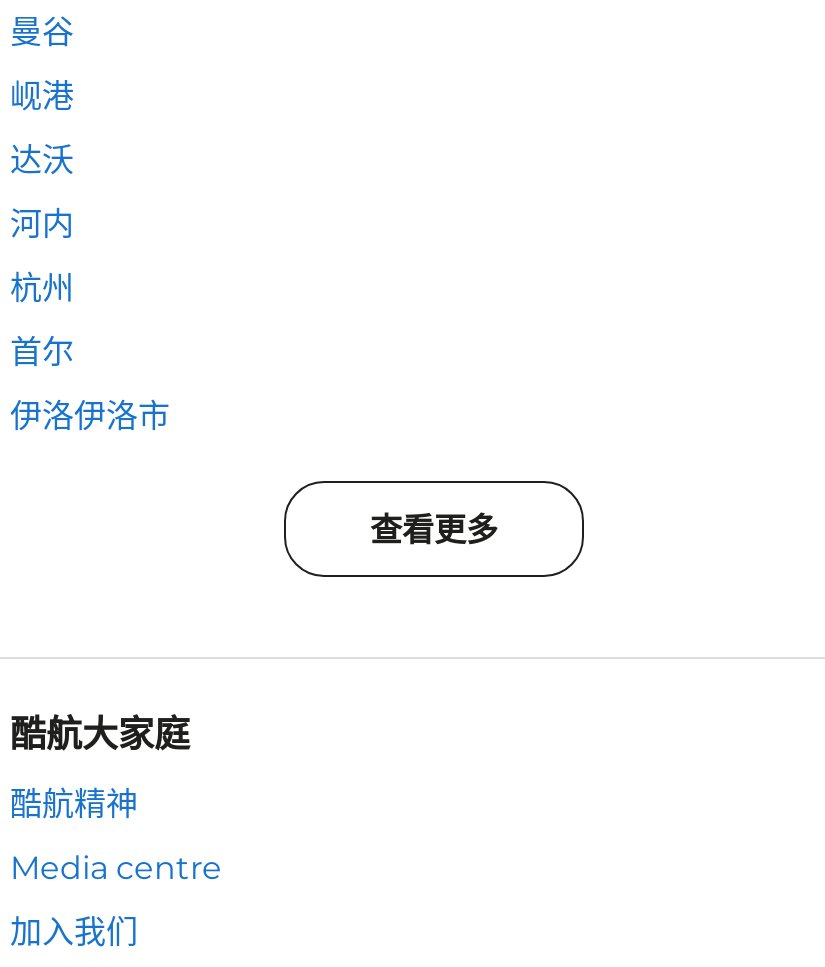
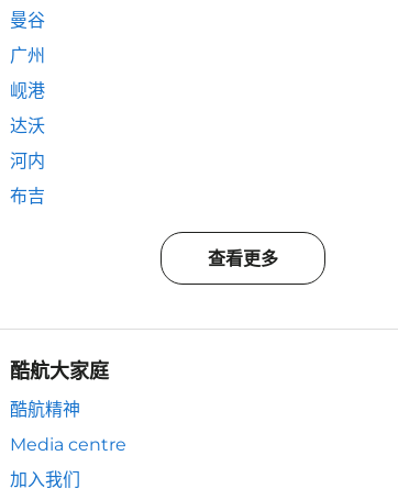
none -> [10,45,45,66] 广州
moved [10,141,74,243] -> [10,115,45,171]: 达沃 | 河内
[10,269,170,435] 杭州 | 首尔 | 伊洛伊洛市 -> [10,186,45,207] 布吉

